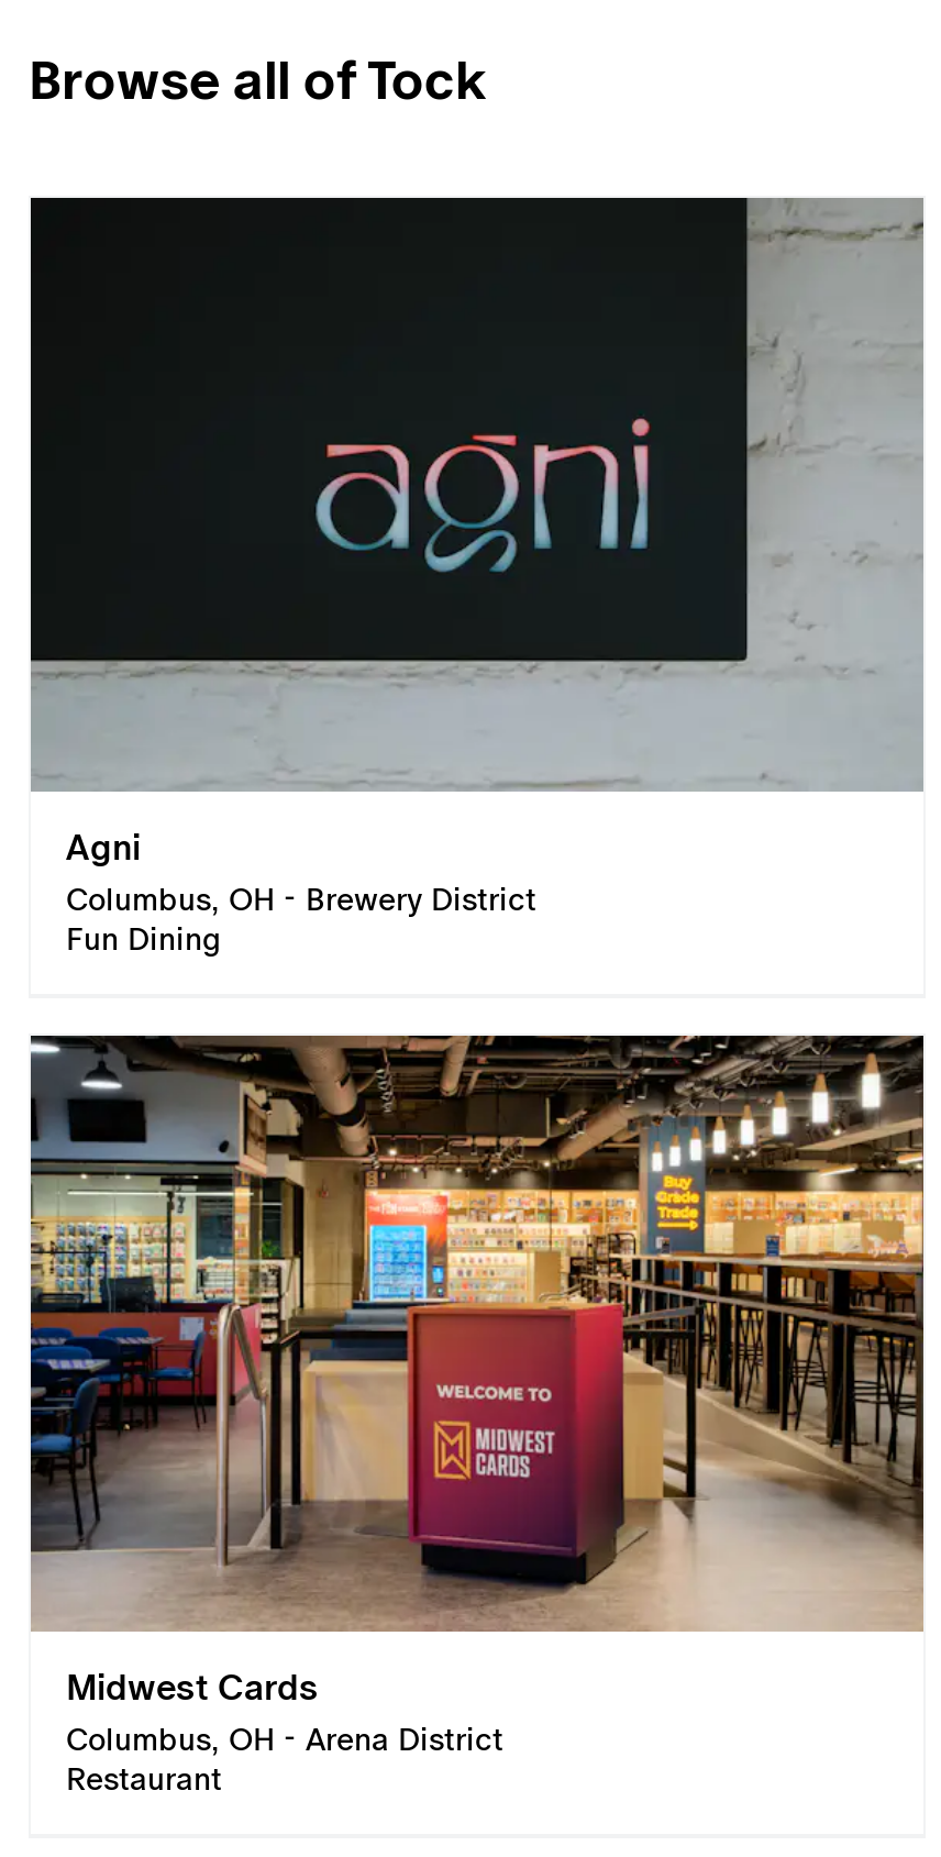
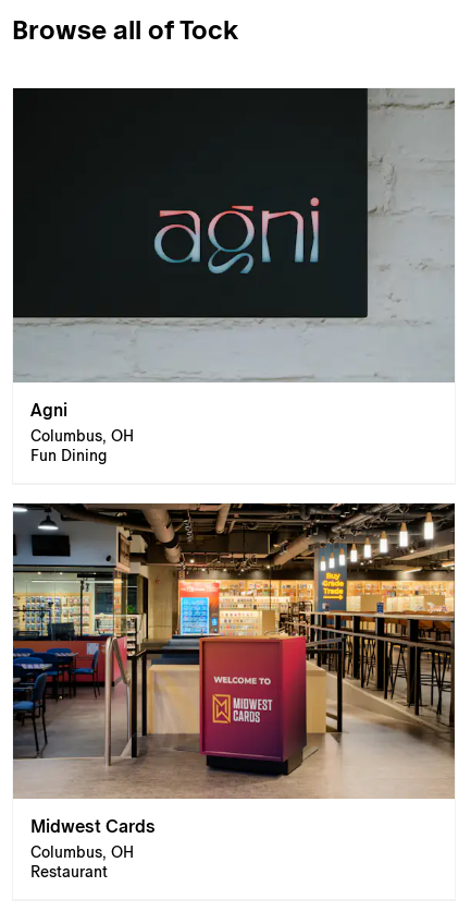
[66,882,536,918] Columbus, OH - Brewery District -> [30,427,134,445] Columbus, OH
[66,1722,503,1757] Columbus, OH - Arena District -> [30,843,134,861] Columbus, OH

